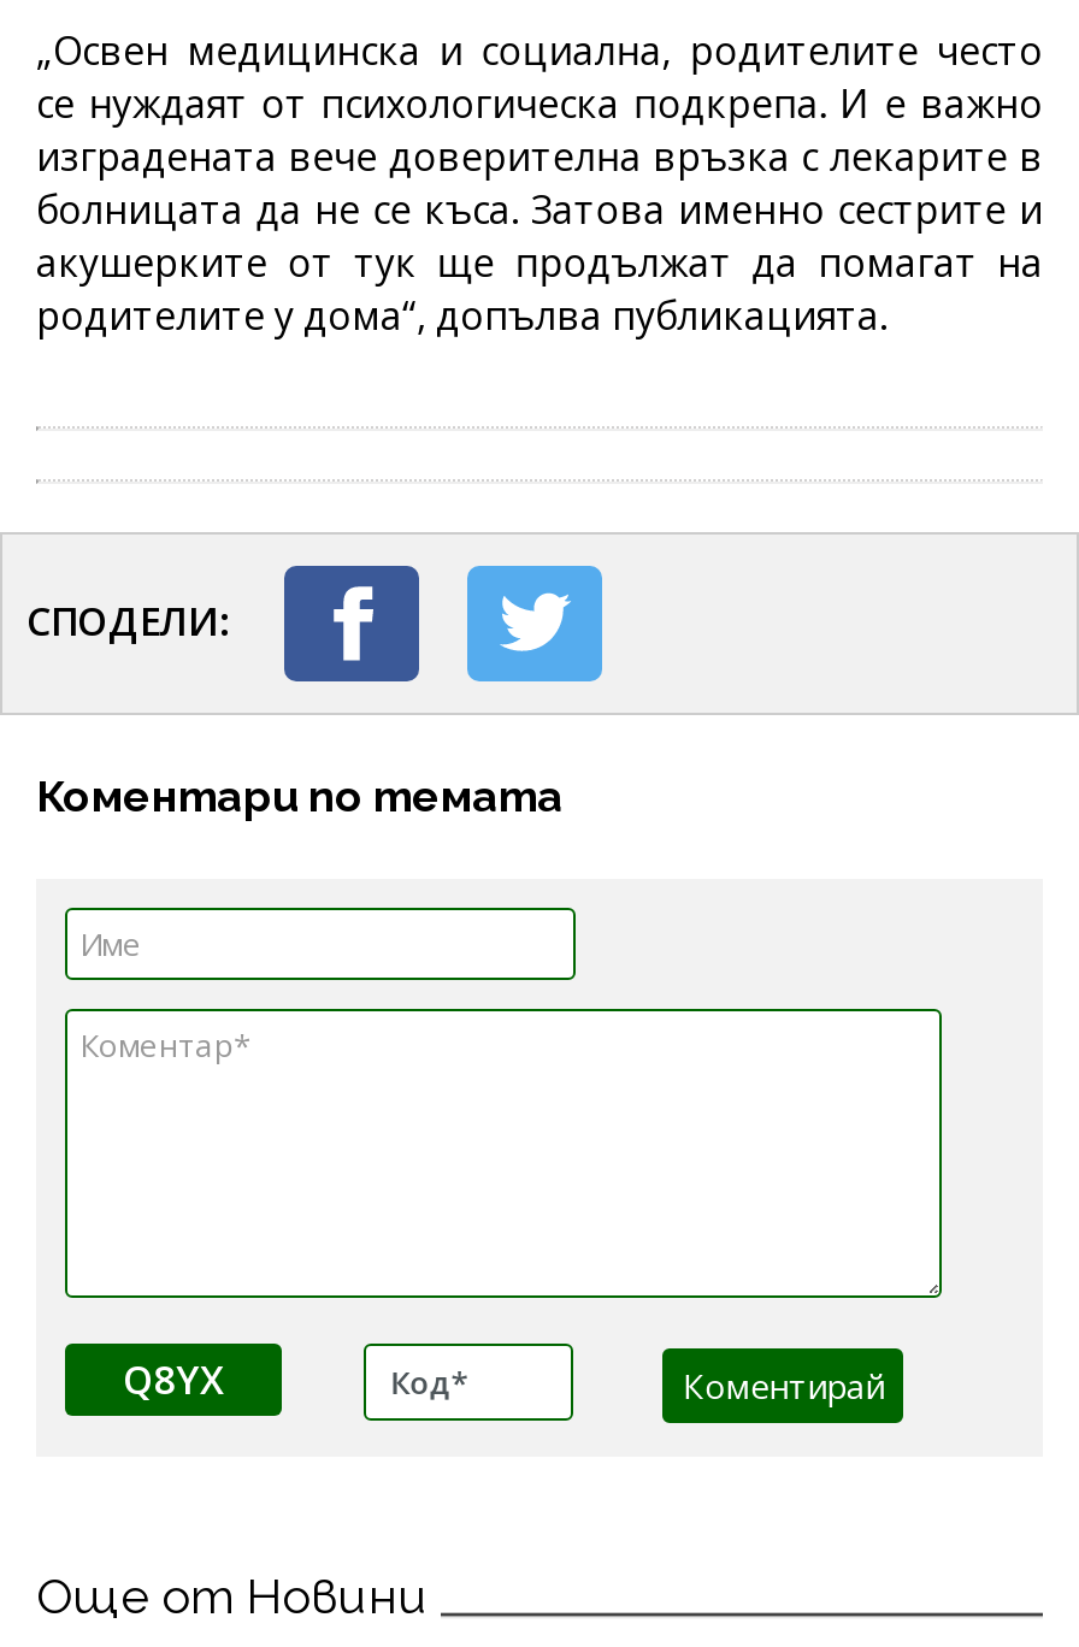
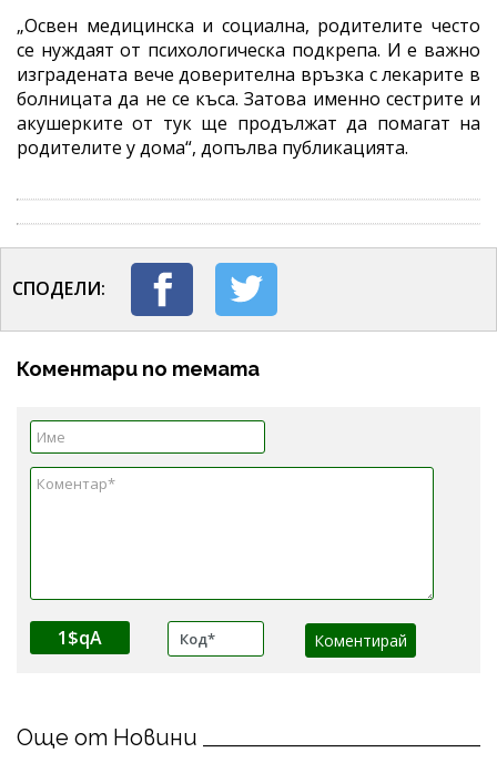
[123,1353,224,1406] Q8YX -> [58,625,102,650] 1$qA

